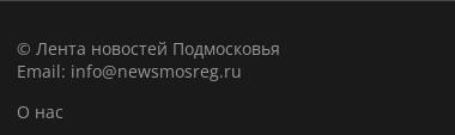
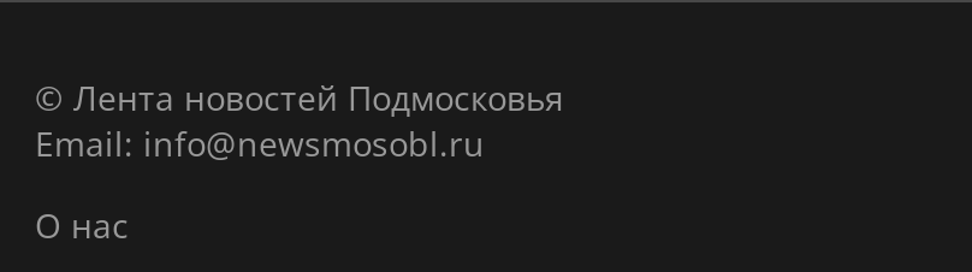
[17,60,242,82] Email: info@newsmosreg.ru -> [35,120,485,166] Email: info@newsmosobl.ru

